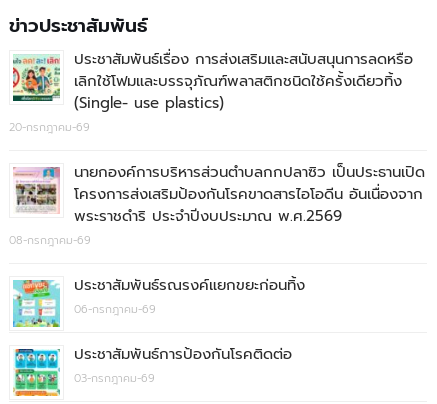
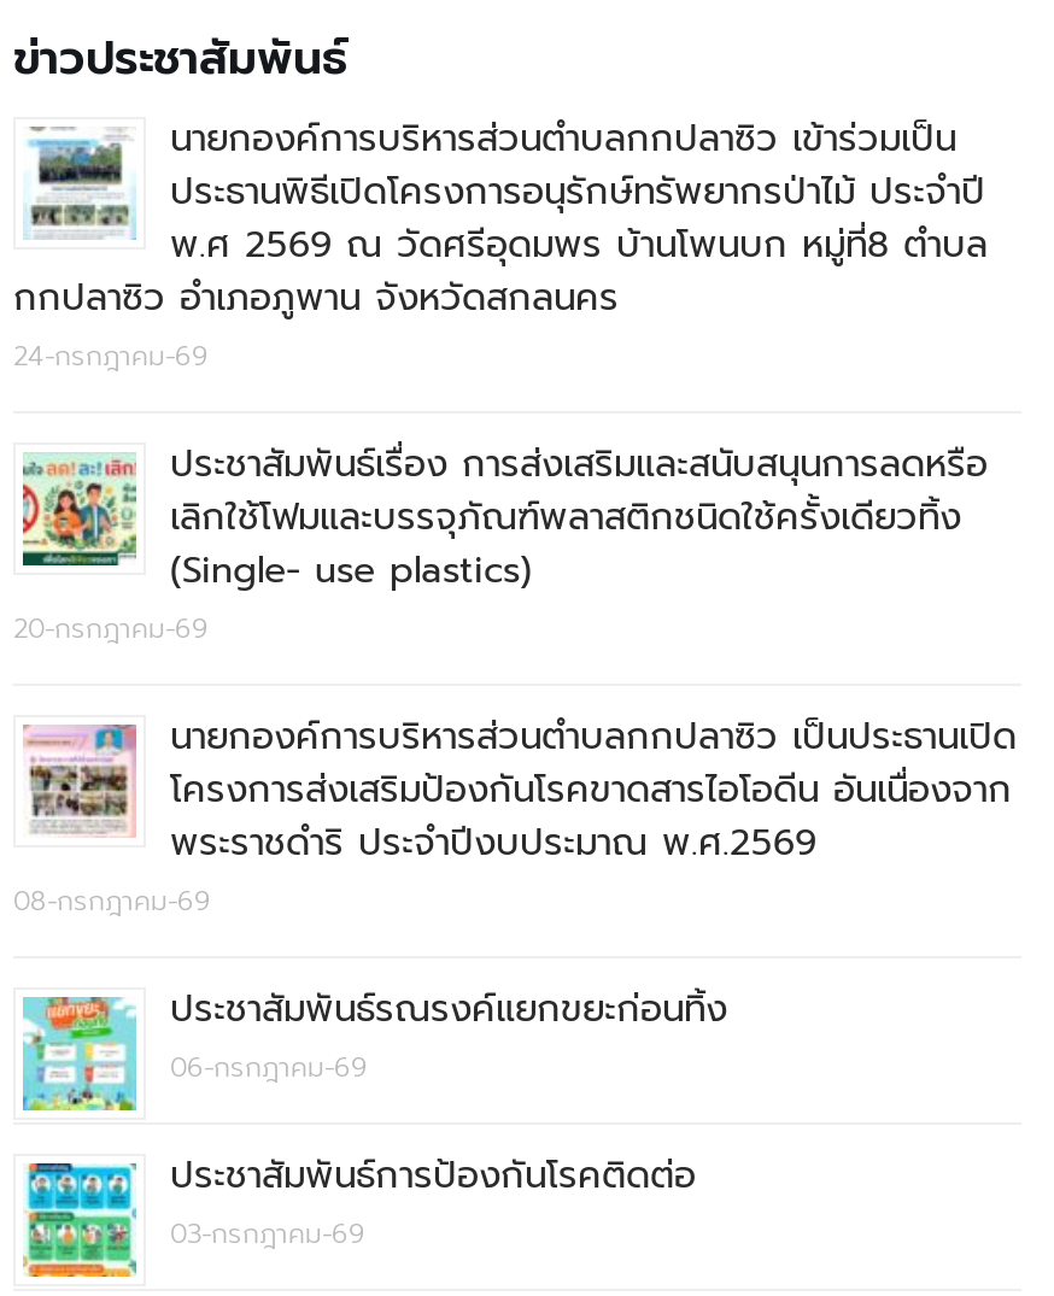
none -> [13,112,988,377] [image] | นายกองค์การบริหารส่วนตำบลกกปลาซิว เข้าร่วมเป็น | ประธานพิธีเปิดโครงการอนุรักษ์ทรัพยากรป่าไม้ ประจำปี | พ.ศ 2569 ณ วัดศรีอุดมพร บ้านโพนบก หมู่ที่8 ตำบล | กกปลาซิว อำเภอภูพาน จังหวัดสกลนคร | 24-กรกฎาคม-69

